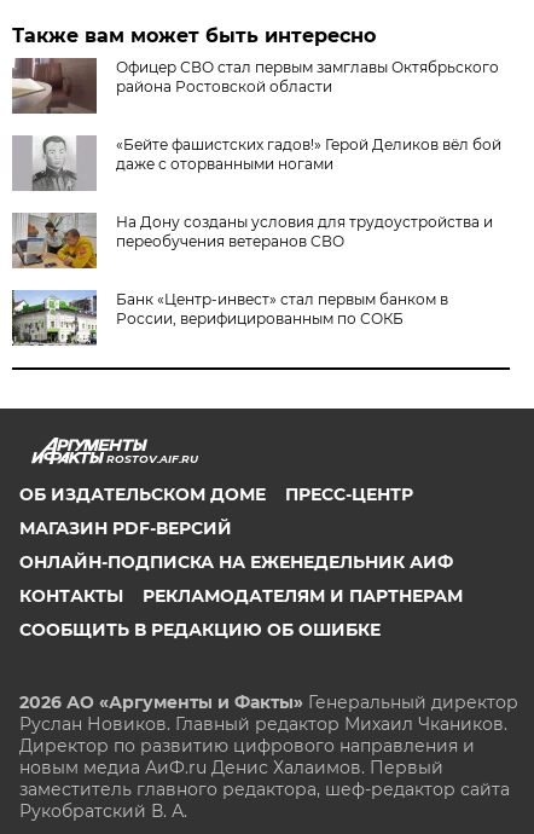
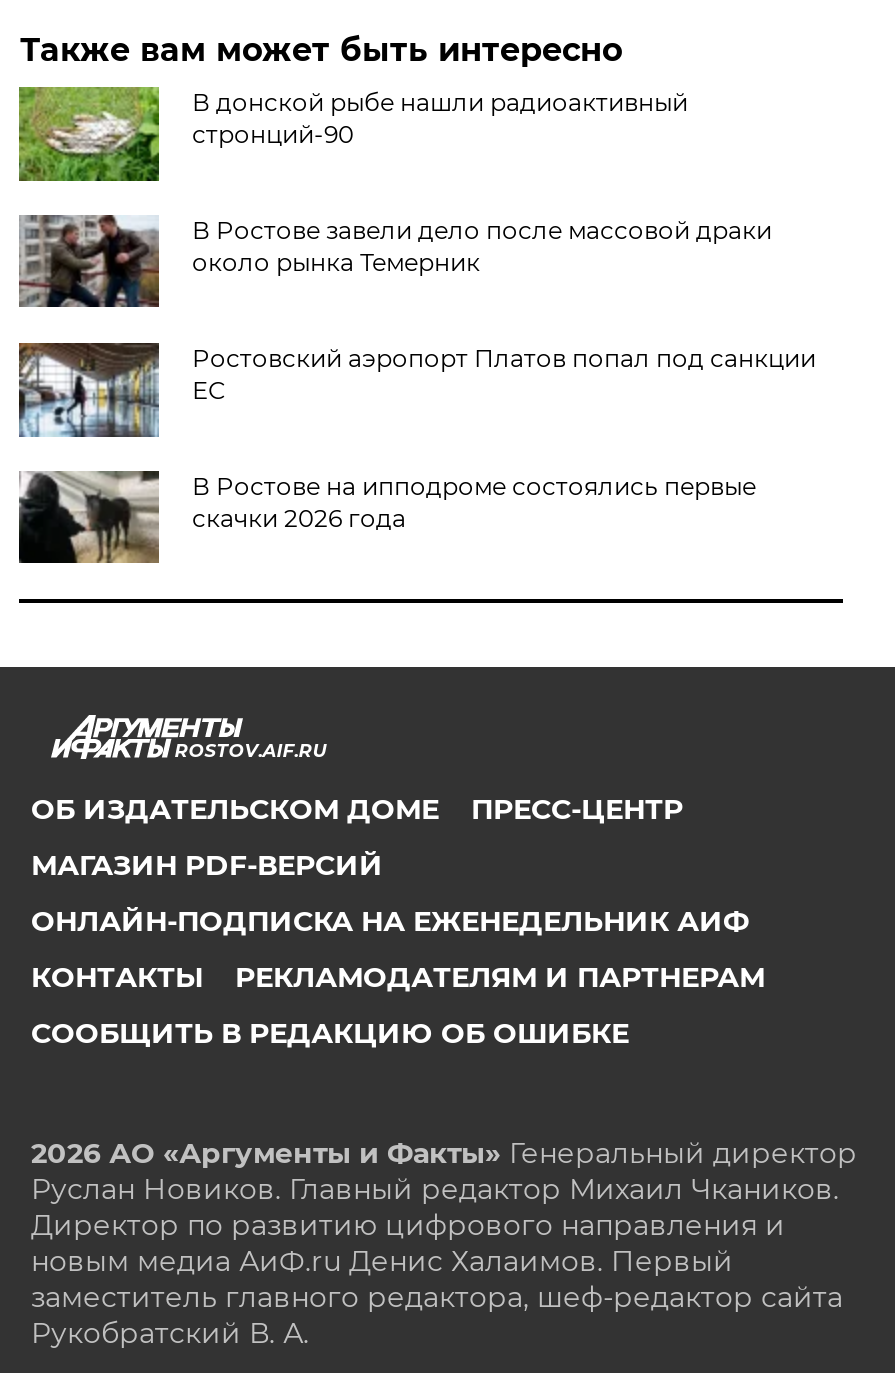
[12,57,499,115] [image] | Офицер СВО стал первым замглавы Октябрьского | района Ростовской области -> [17,85,688,183] [image] | В донской рыбе нашли радиоактивный | стронций-90
[13,135,502,192] [image] | «Бейте фашистских гадов!» Герой Деликов вёл бой | даже с оторванными ногами -> [19,213,772,307] [image] | В Ростове завели дело после массовой драки | около рынка Темерник
[11,212,493,270] [image] | На Дону созданы условия для трудоустройства и | переобучения ветеранов СВО -> [19,341,816,439] [image] | Ростовский аэропорт Платов попал под санкции | ЕС
[11,290,449,347] [image] | Банк «Центр-инвест» стал первым банком в | России, верифицированным по СОКБ -> [19,469,756,563] [image] | В Ростове на ипподроме состоялись первые | скачки 2026 года

